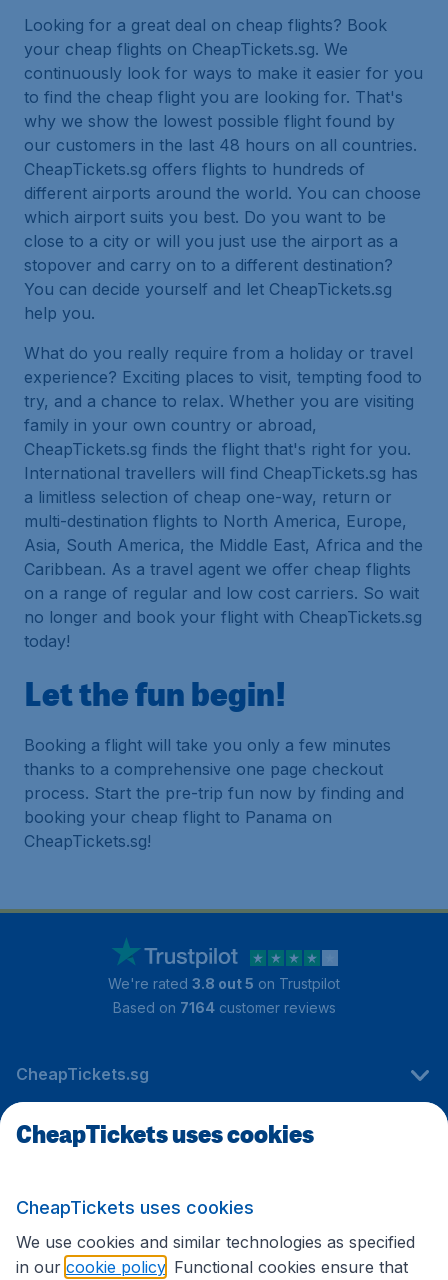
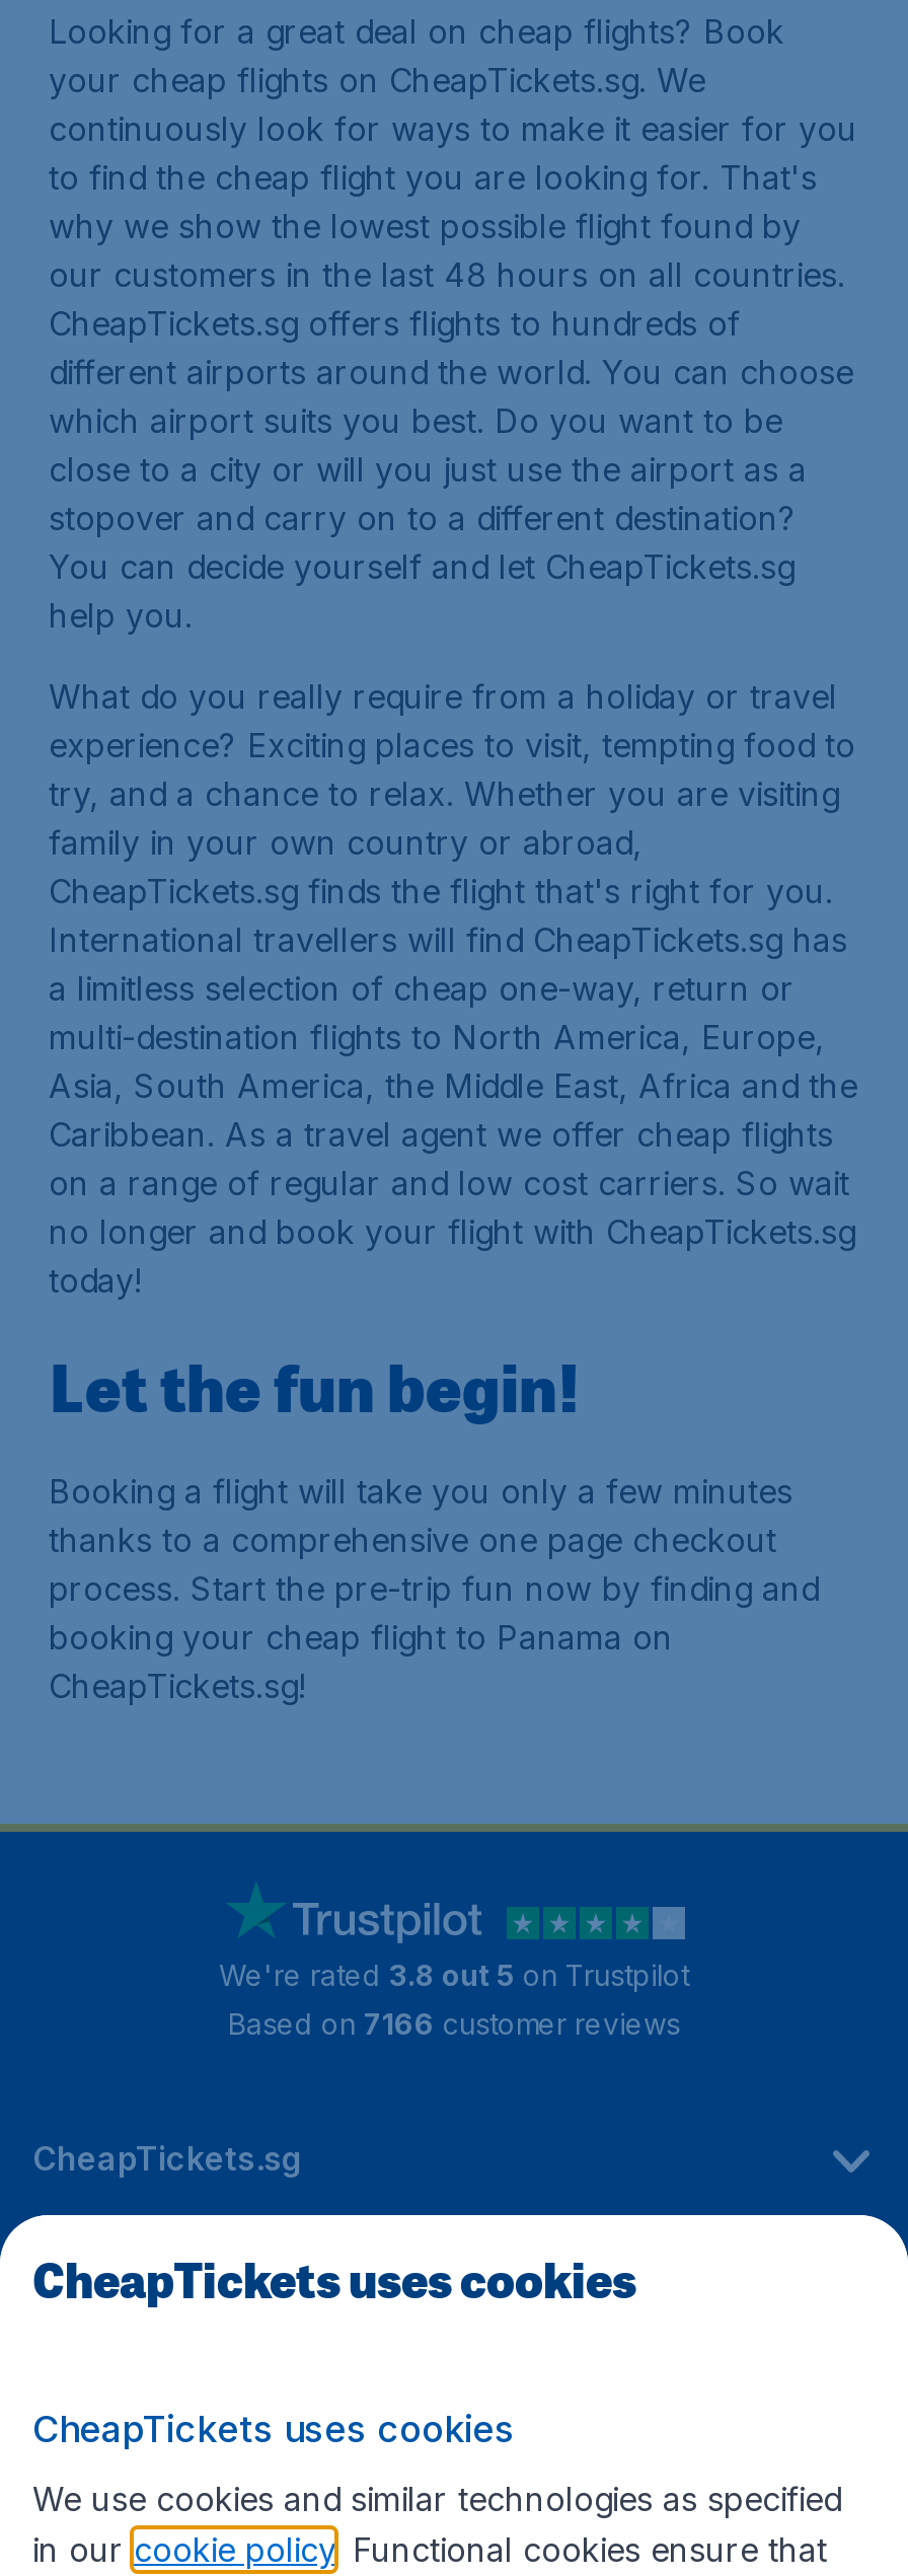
[112,999,335,1016] Based on 7164 customer reviews -> [228,2006,680,2041] Based on 7166 customer reviews

